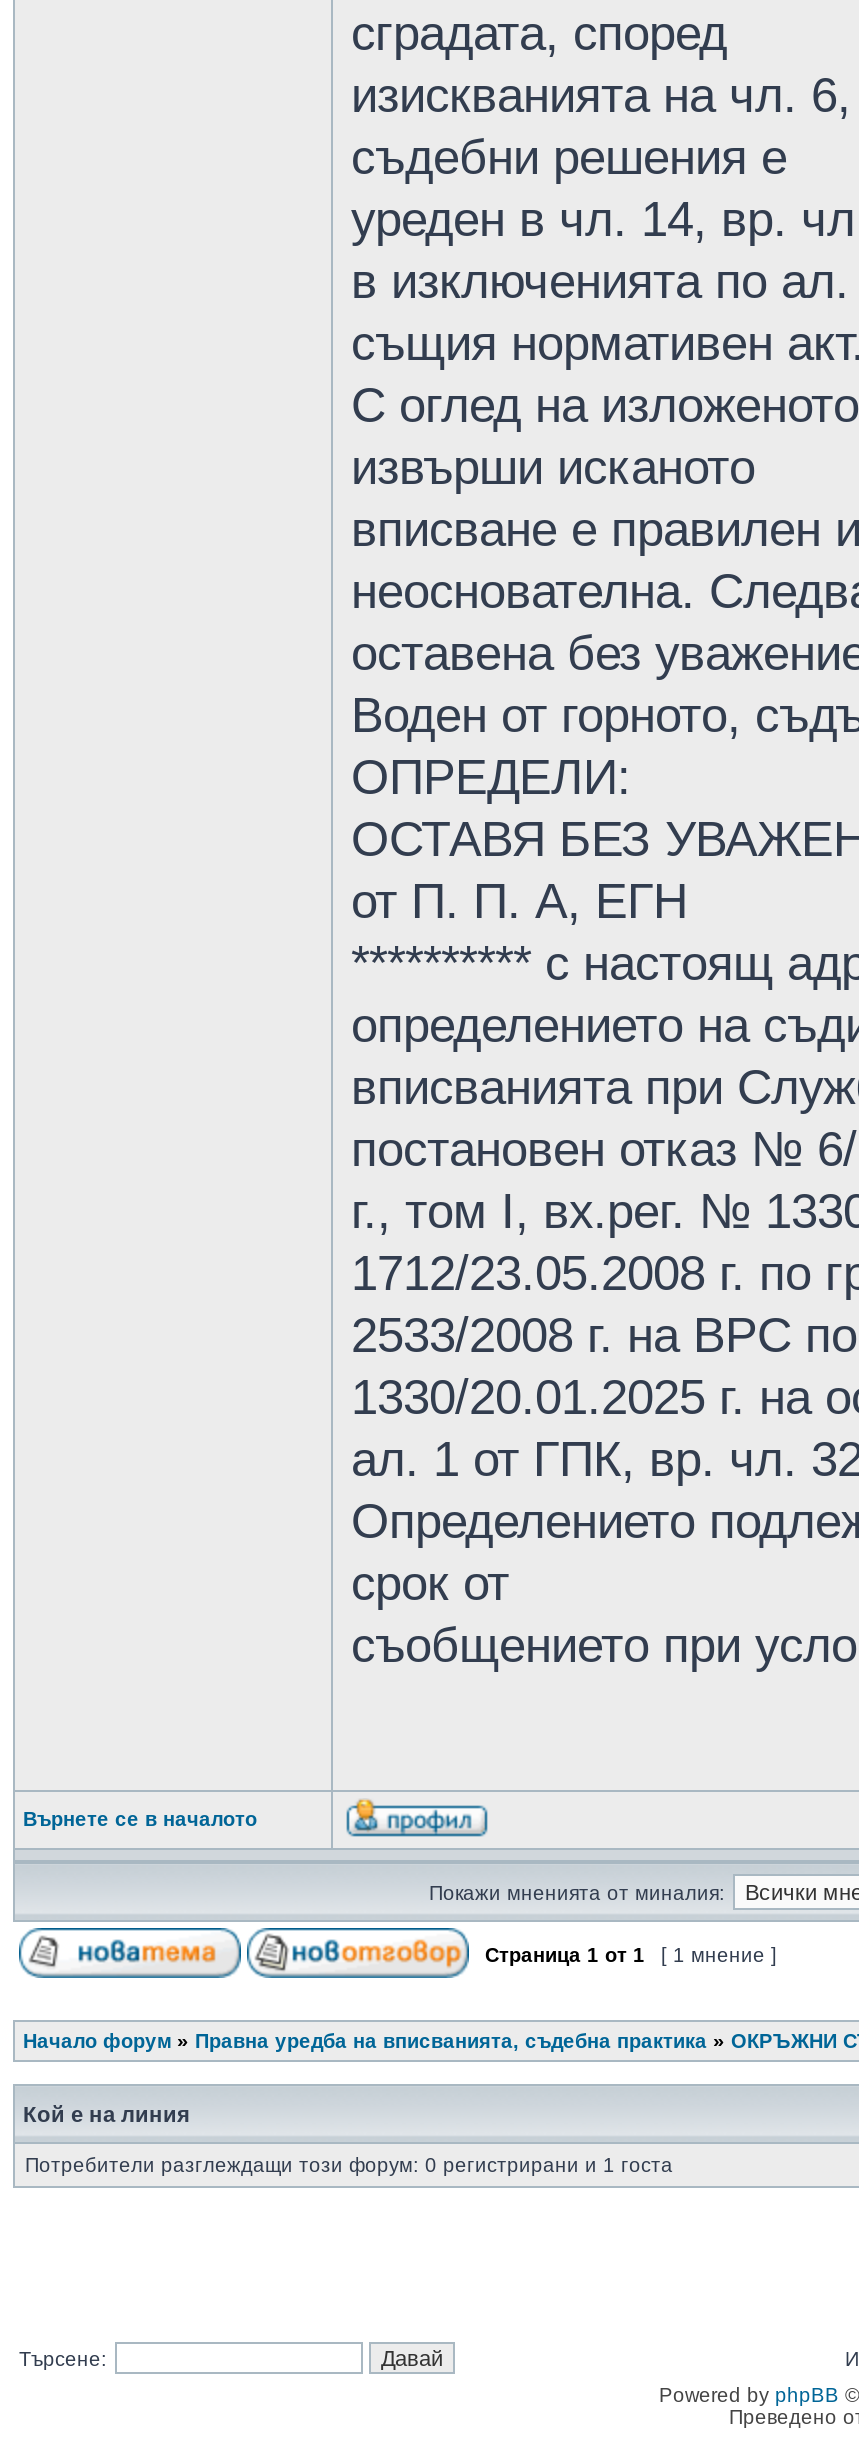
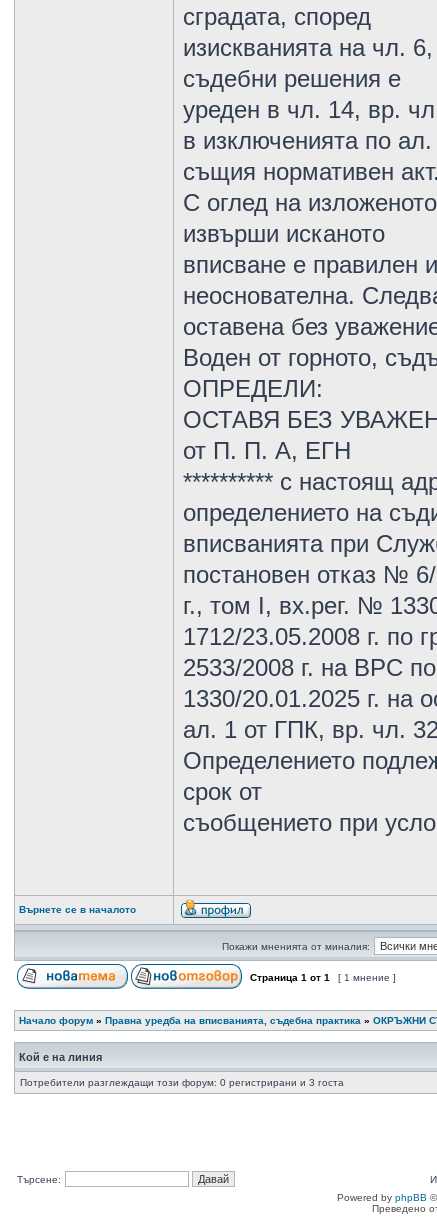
[25,2154,673,2176] Потребители разглеждащи този форум: 0 регистрирани и 1 госта -> [20,1077,344,1088] Потребители разглеждащи този форум: 0 регистрирани и 3 госта

